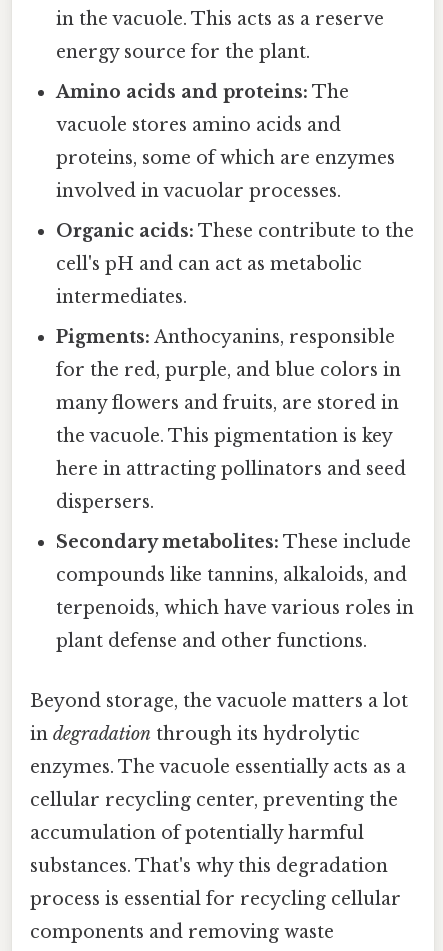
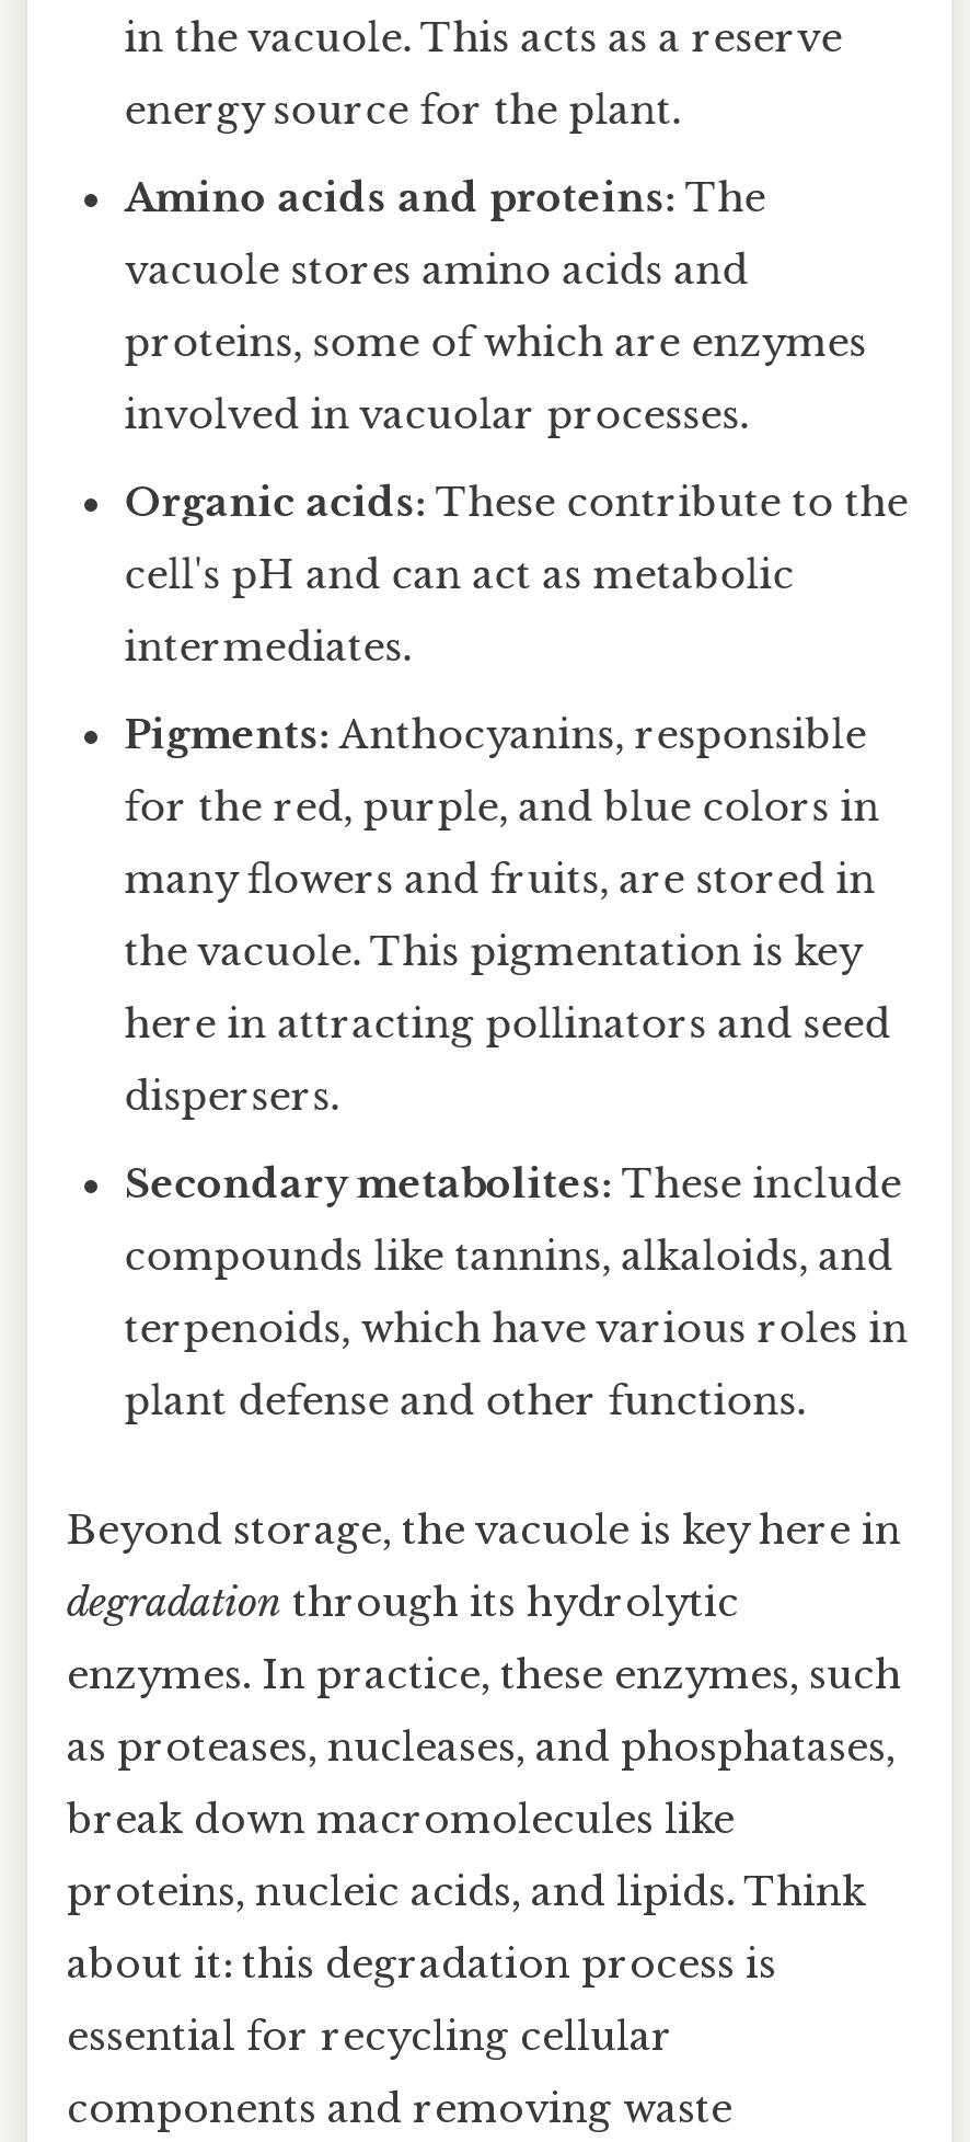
[30,689,408,909] Beyond storage, the vacuole matters a lot | in degradation through its hydrolytic | enzymes. The vacuole essentially acts as a | cellular recycling center, preventing the | accumulation of potentially harmful | substances. That's why this degradation | process is essential for recycling cellular -> [67,1505,901,2060] Beyond storage, the vacuole is key here in | degradation through its hydrolytic | enzymes. In practice, these enzymes, such | as proteases, nucleases, and phosphatases, | break down macromolecules like | proteins, nucleic acids, and lipids. Think | about it: this degradation process is | essential for recycling cellular

